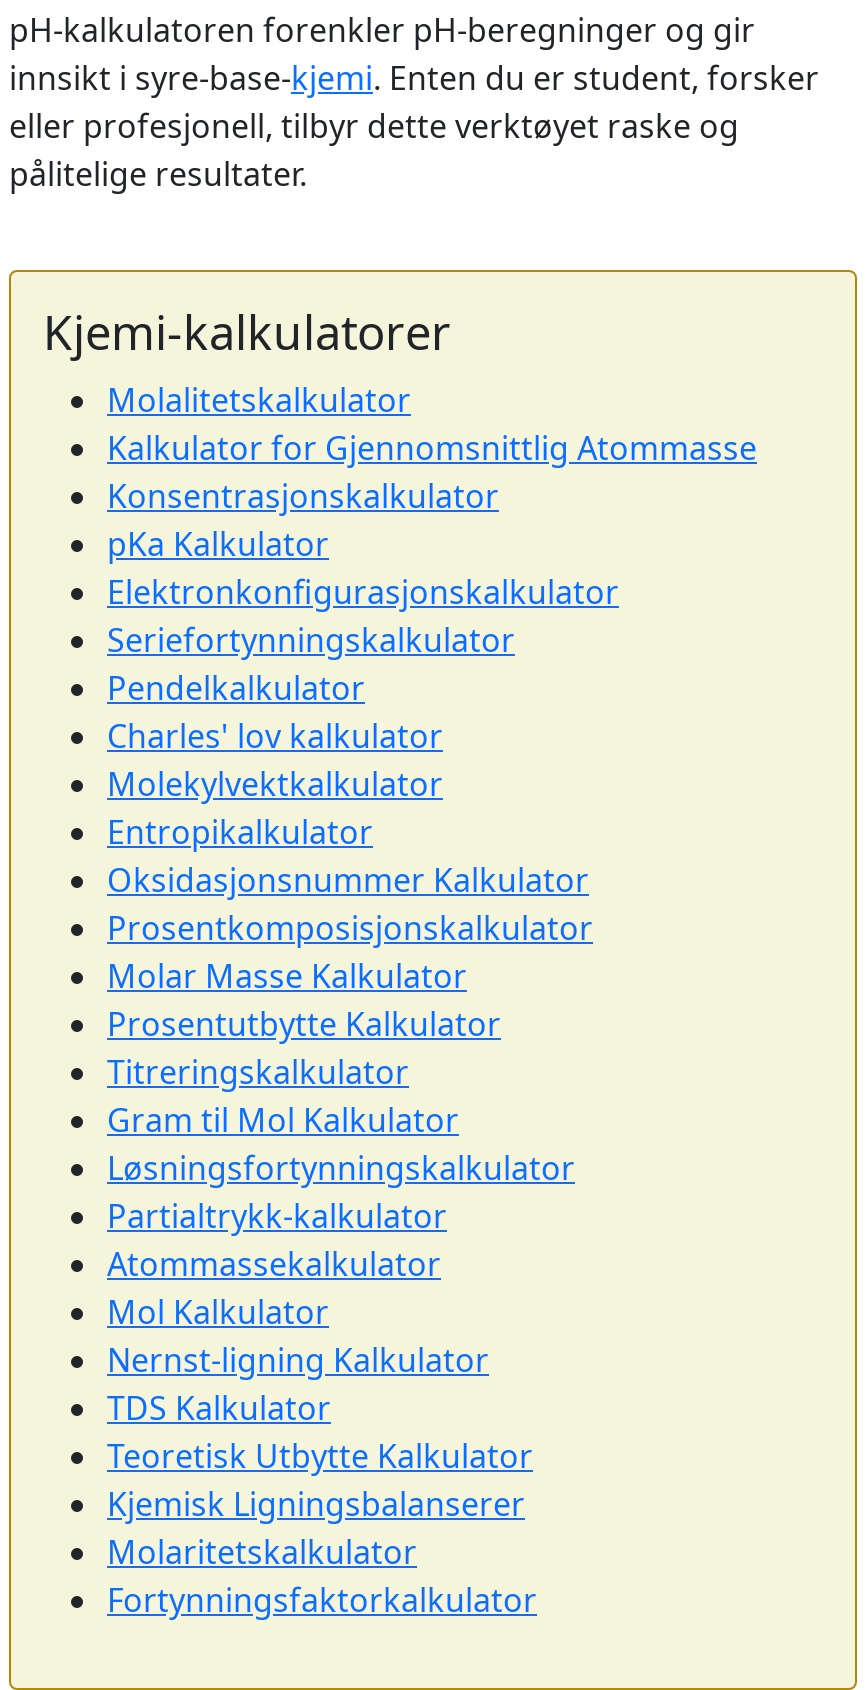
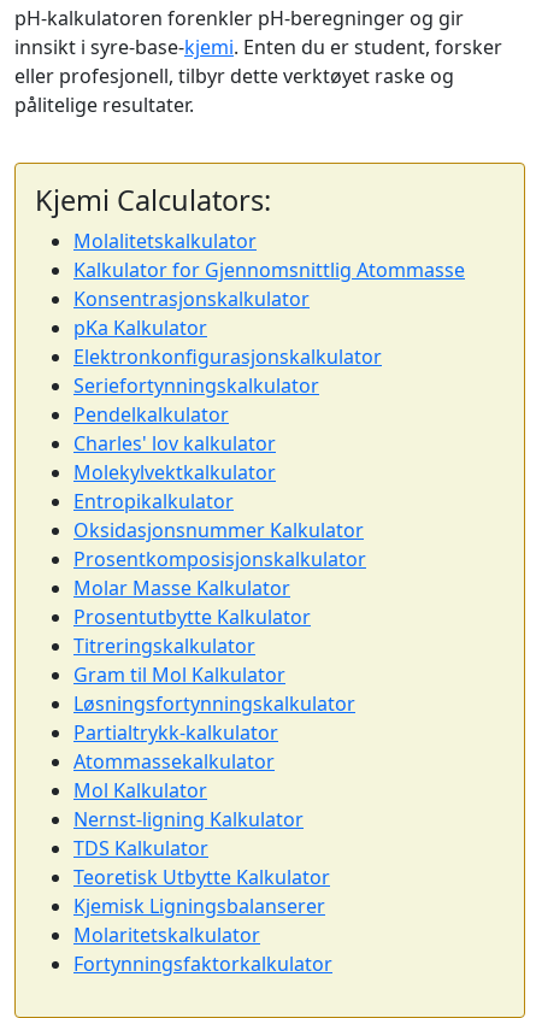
[43,299,451,363] Kjemi-kalkulatorer -> [35,180,271,219] Kjemi Calculators:

